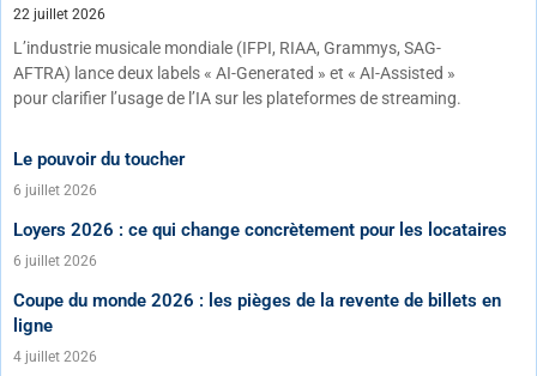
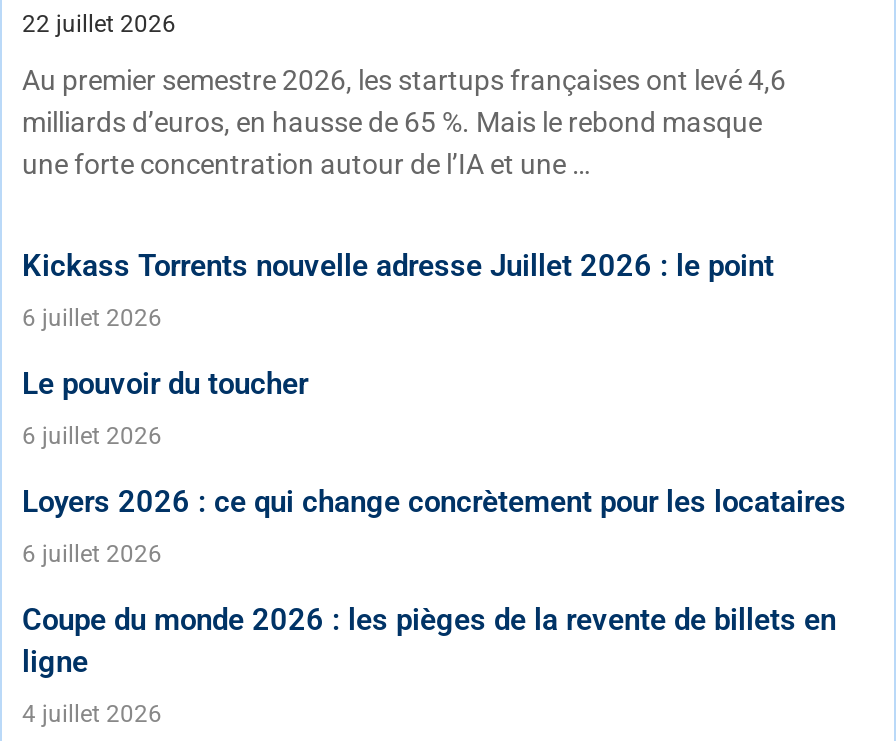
[13,38,461,108] L’industrie musicale mondiale (IFPI, RIAA, Grammys, SAG- | AFTRA) lance deux labels « AI-Generated » et « AI-Assisted » | pour clarifier l’usage de l’IA sur les plateformes de streaming. -> [22,64,786,332] Au premier semestre 2026, les startups françaises ont levé 4,6 | milliards d’euros, en hausse de 65 %. Mais le rebond masque | une forte concentration autour de l’IA et une … | Kickass Torrents nouvelle adresse Juillet 2026 : le point | 6 juillet 2026

